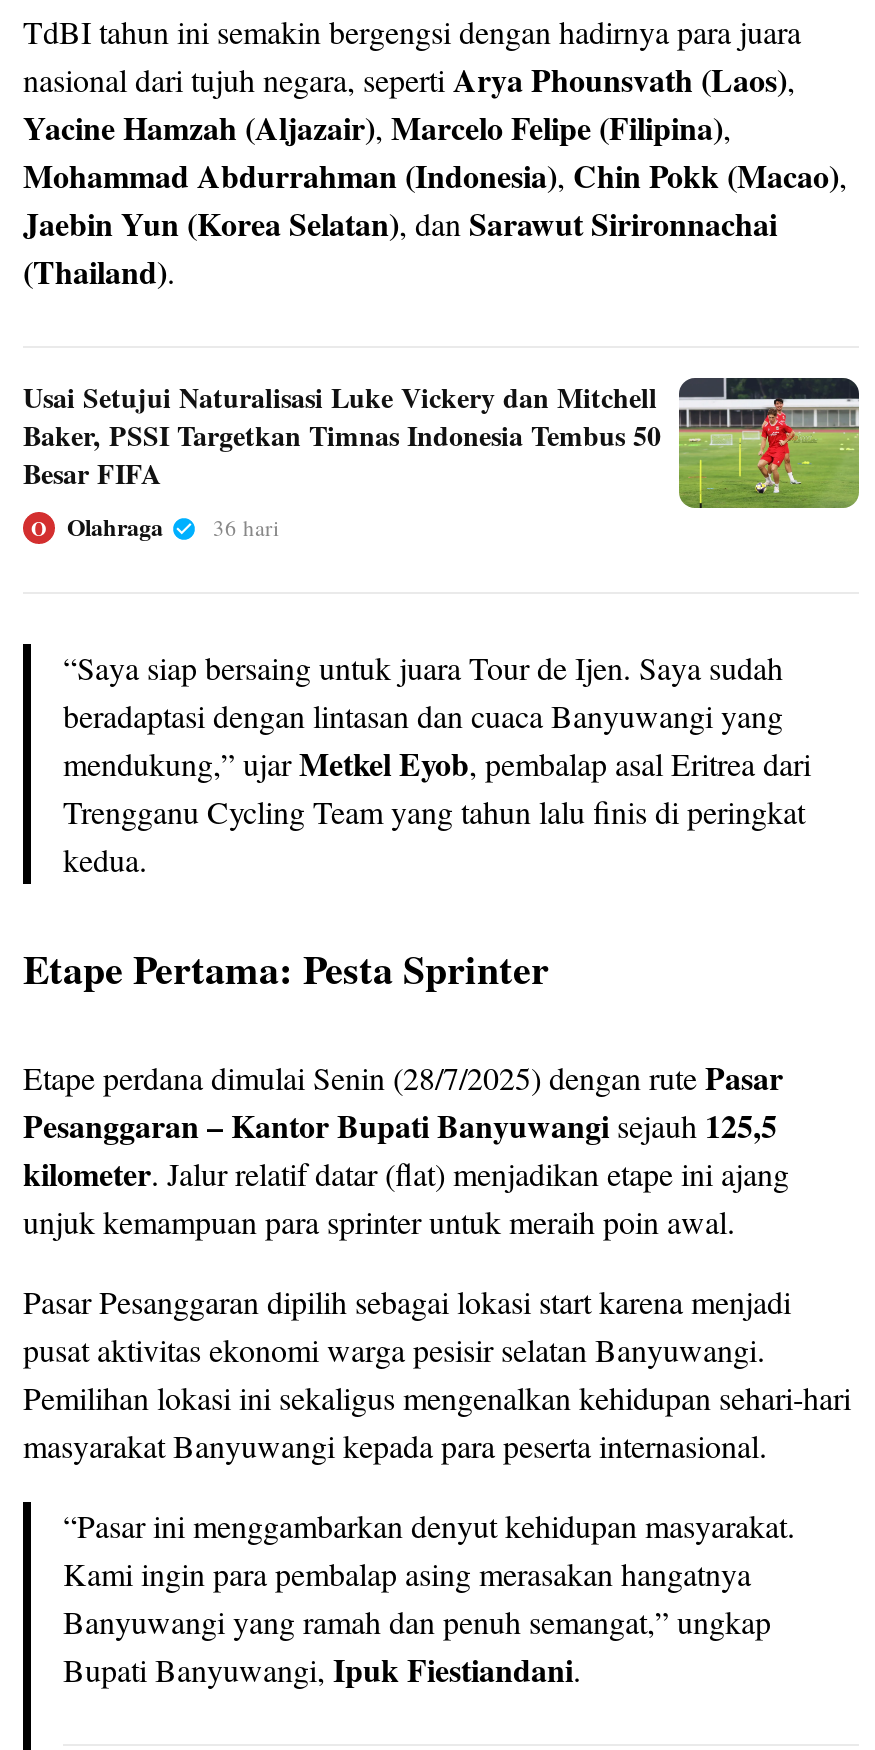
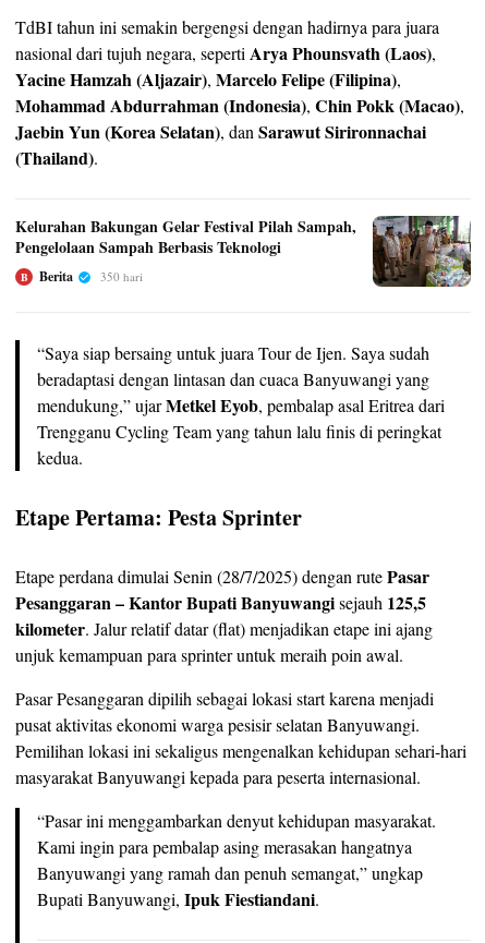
[23,376,861,510] [image] | Usai Setujui Naturalisasi Luke Vickery dan Mitchell | Baker, PSSI Targetkan Timnas Indonesia Tembus 50 | Besar FIFA -> [15,215,472,288] [image] | Kelurahan Bakungan Gelar Festival Pilah Sampah, | Pengelolaan Sampah Berbasis Teknologi
[31,510,279,544] O | Olahraga | 36 hari -> [20,267,143,286] B | Berita | 350 hari

